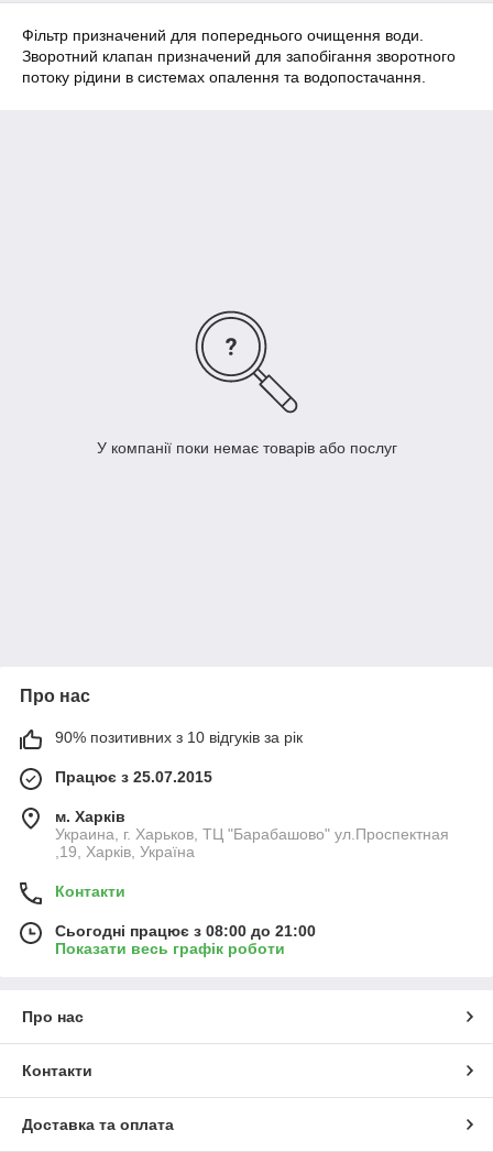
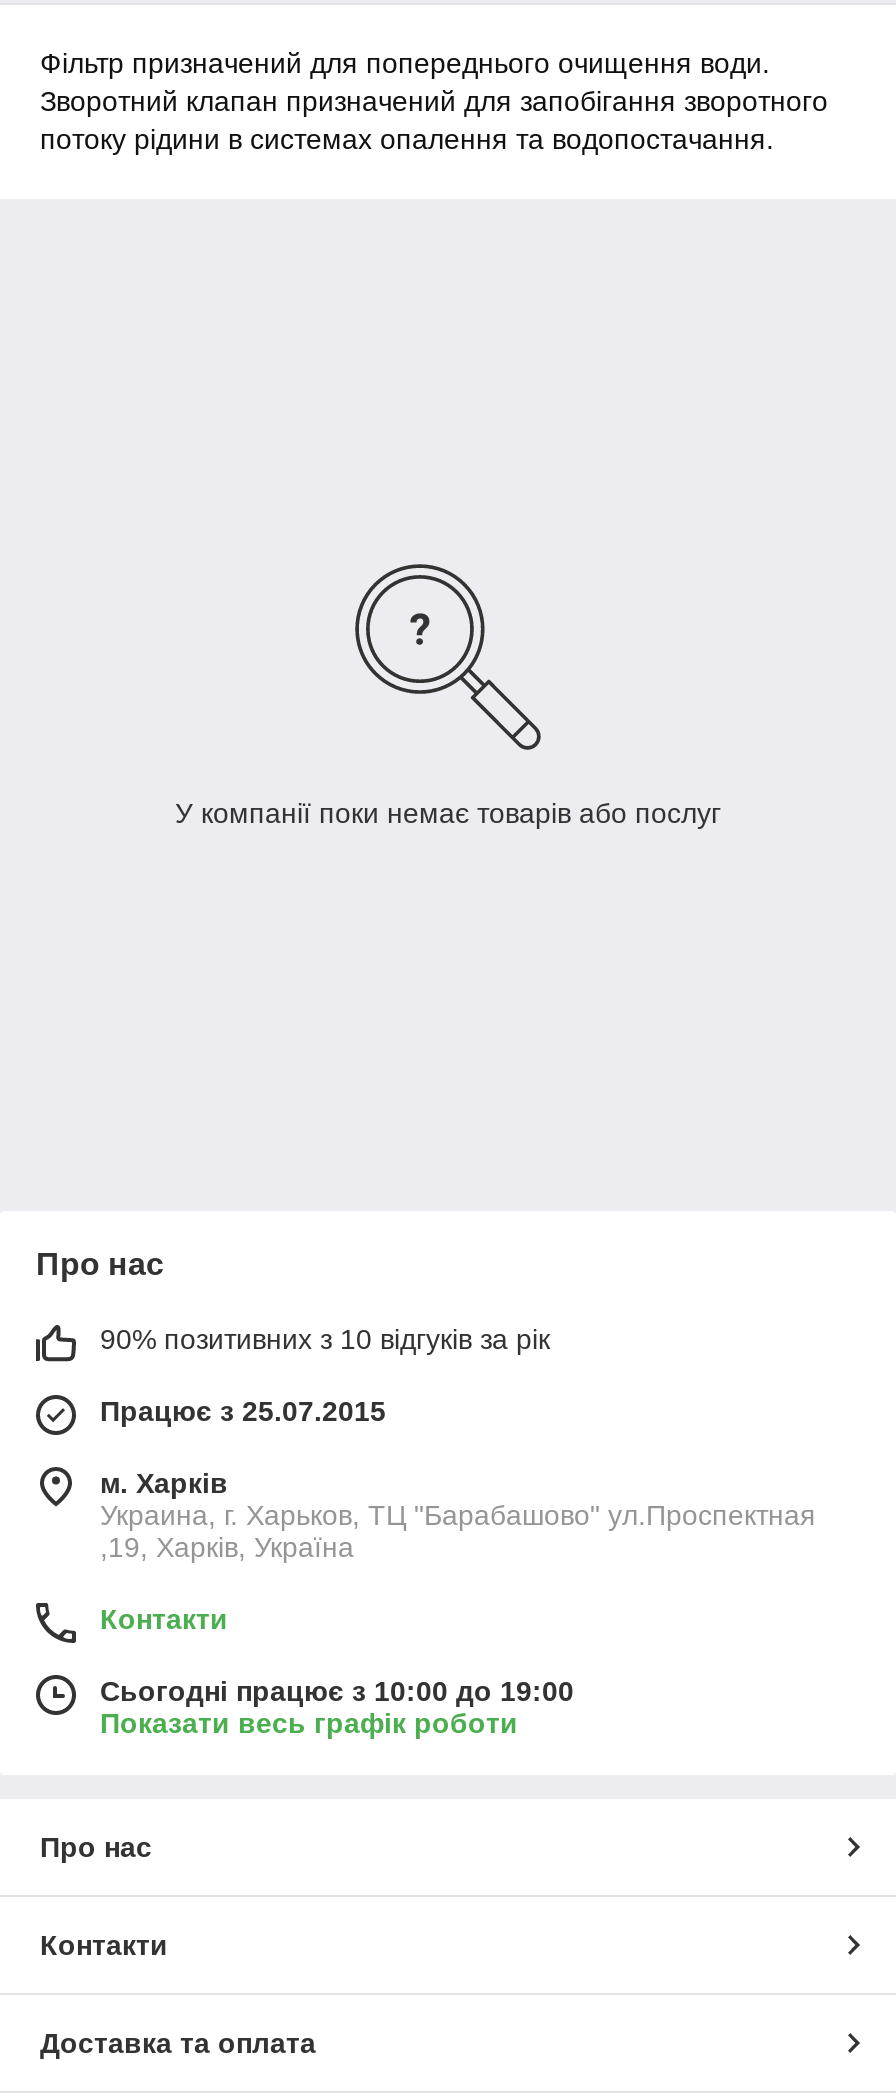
[55,923,316,940] Сьогодні працює з 08:00 до 21:00 -> [100,1676,574,1708] Сьогодні працює з 10:00 до 19:00

